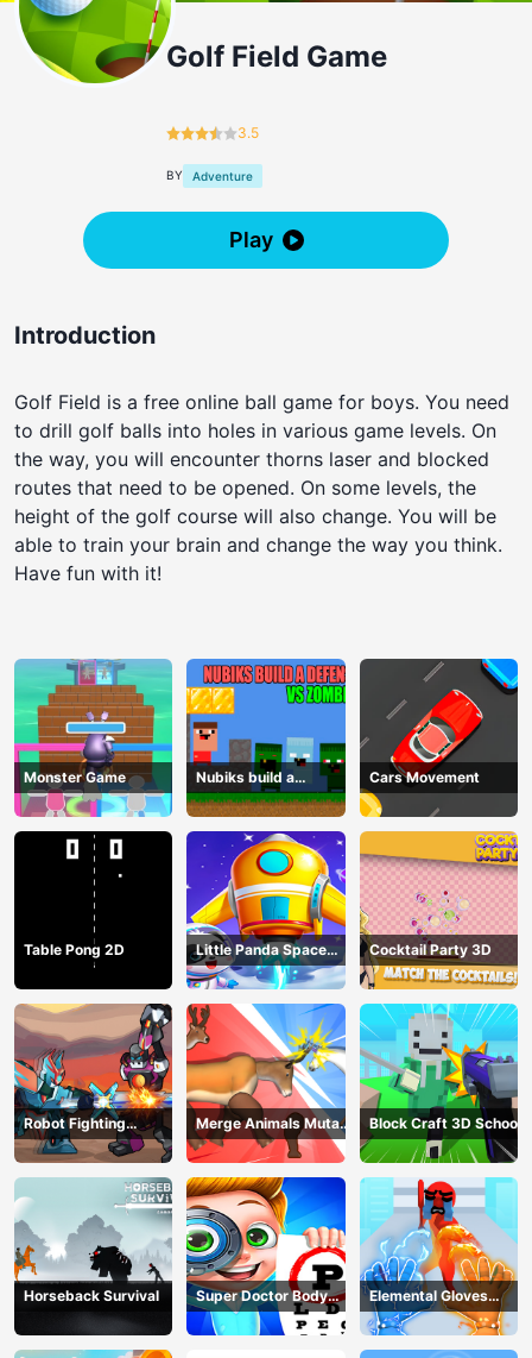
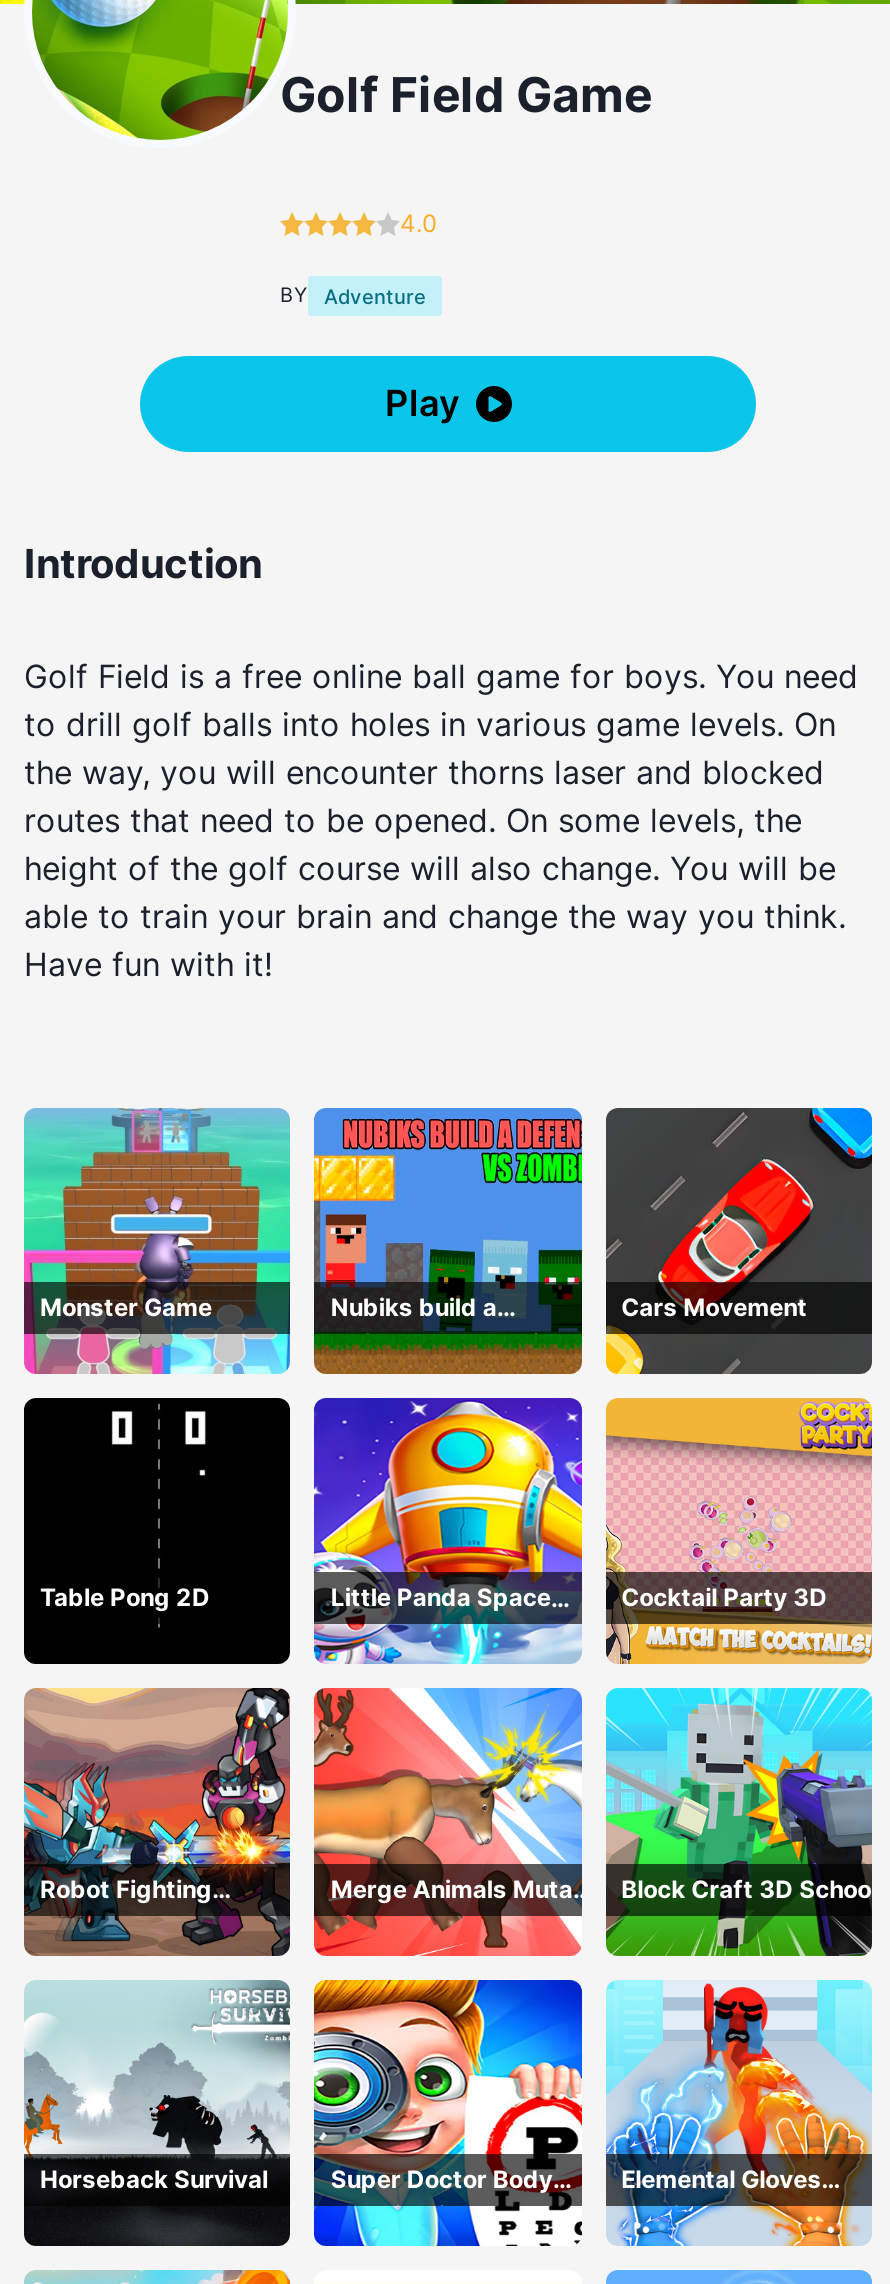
[237,123,259,141] 3.5 -> [400,208,438,238] 4.0

